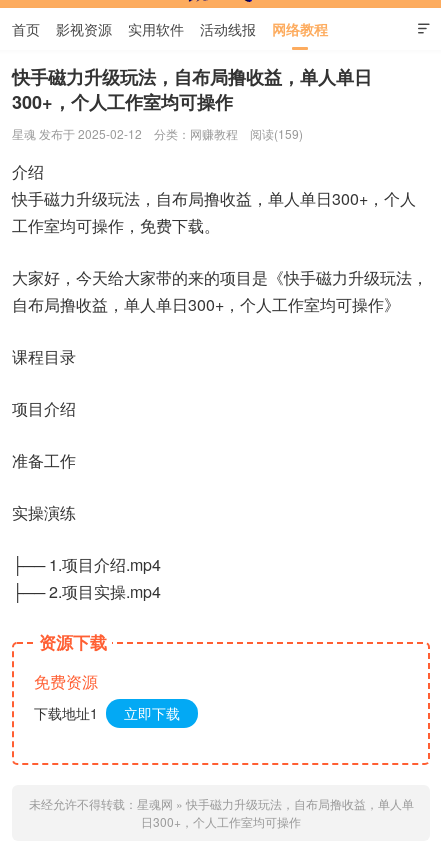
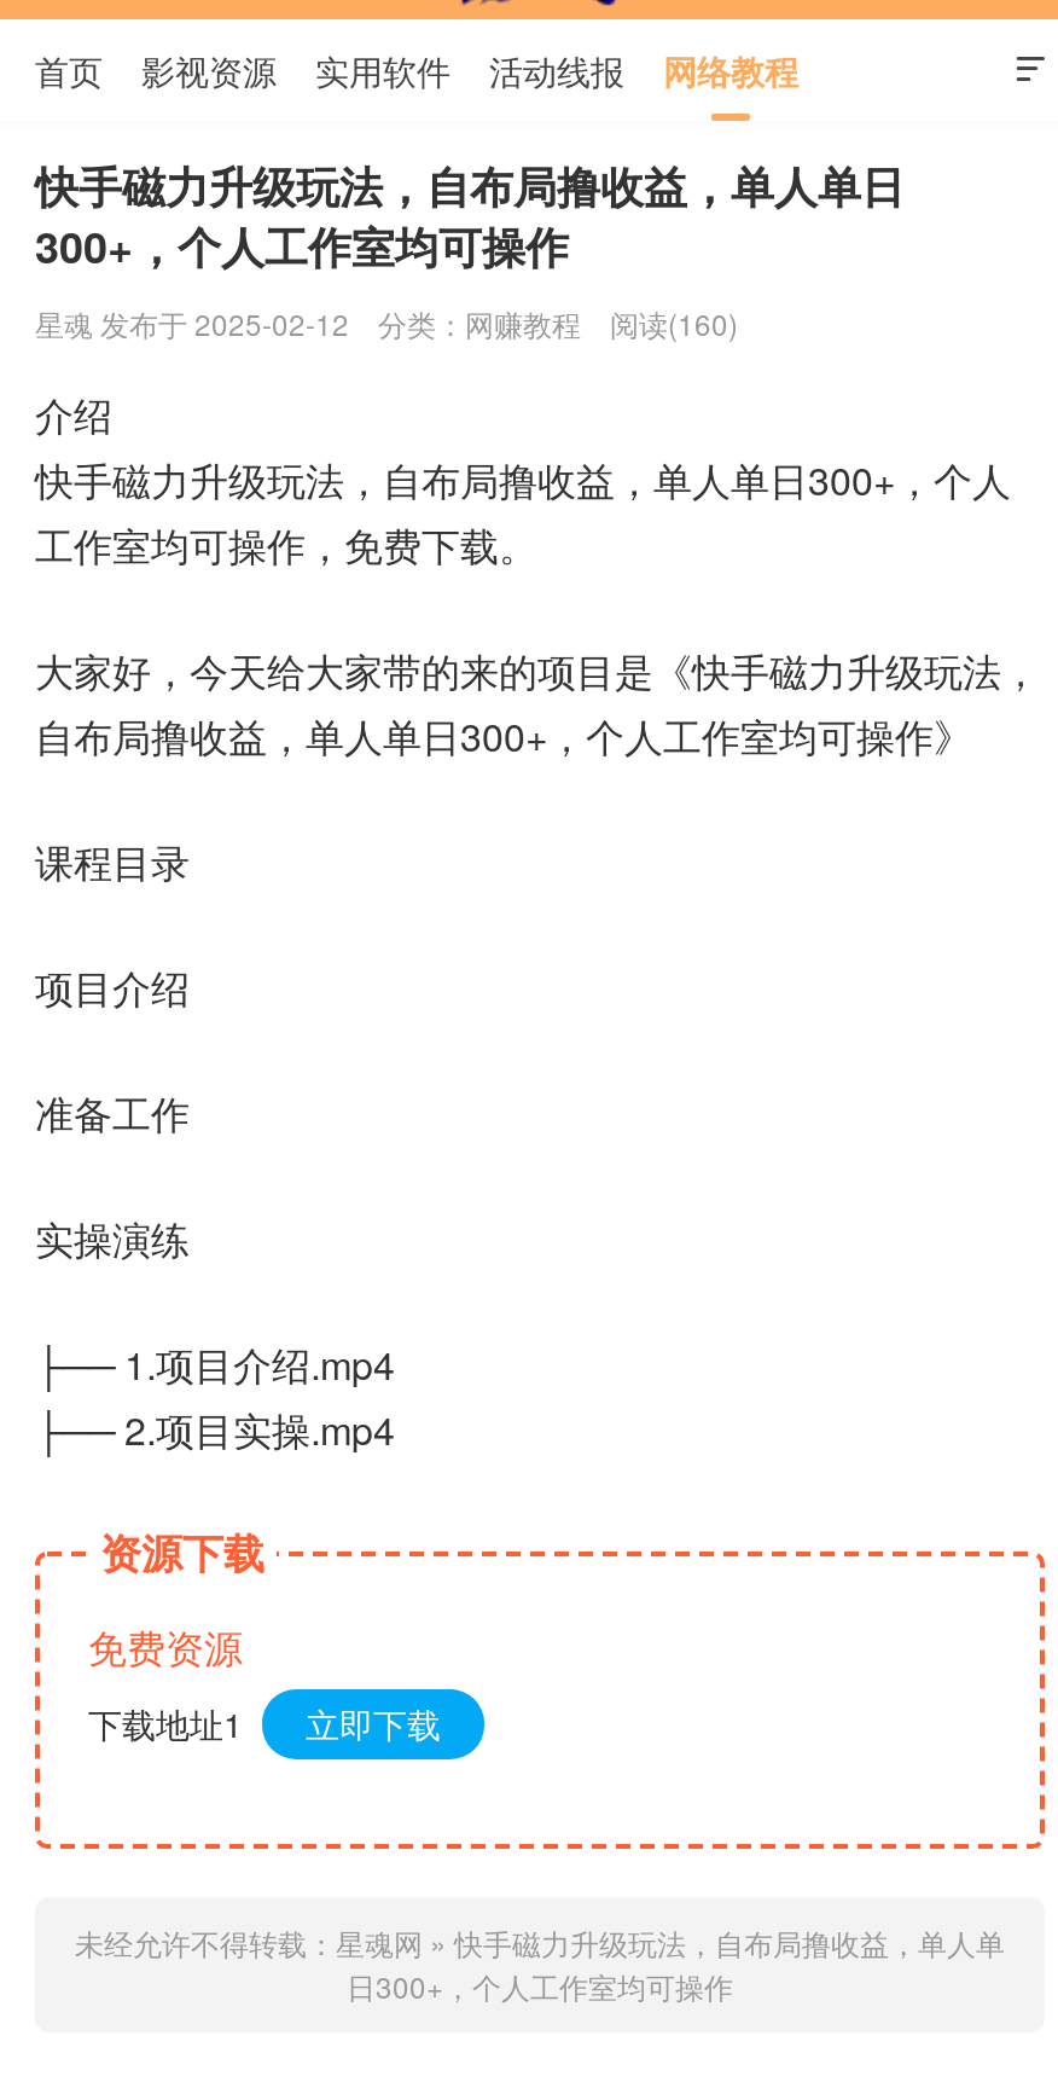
[250,125,303,142] 阅读(159) -> [610,302,738,343] 阅读(160)

